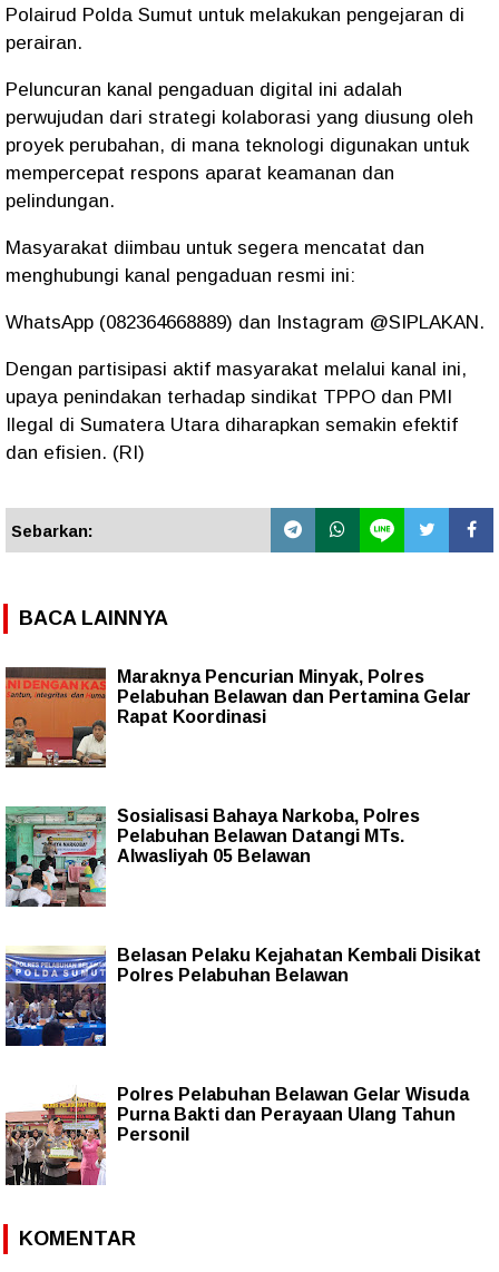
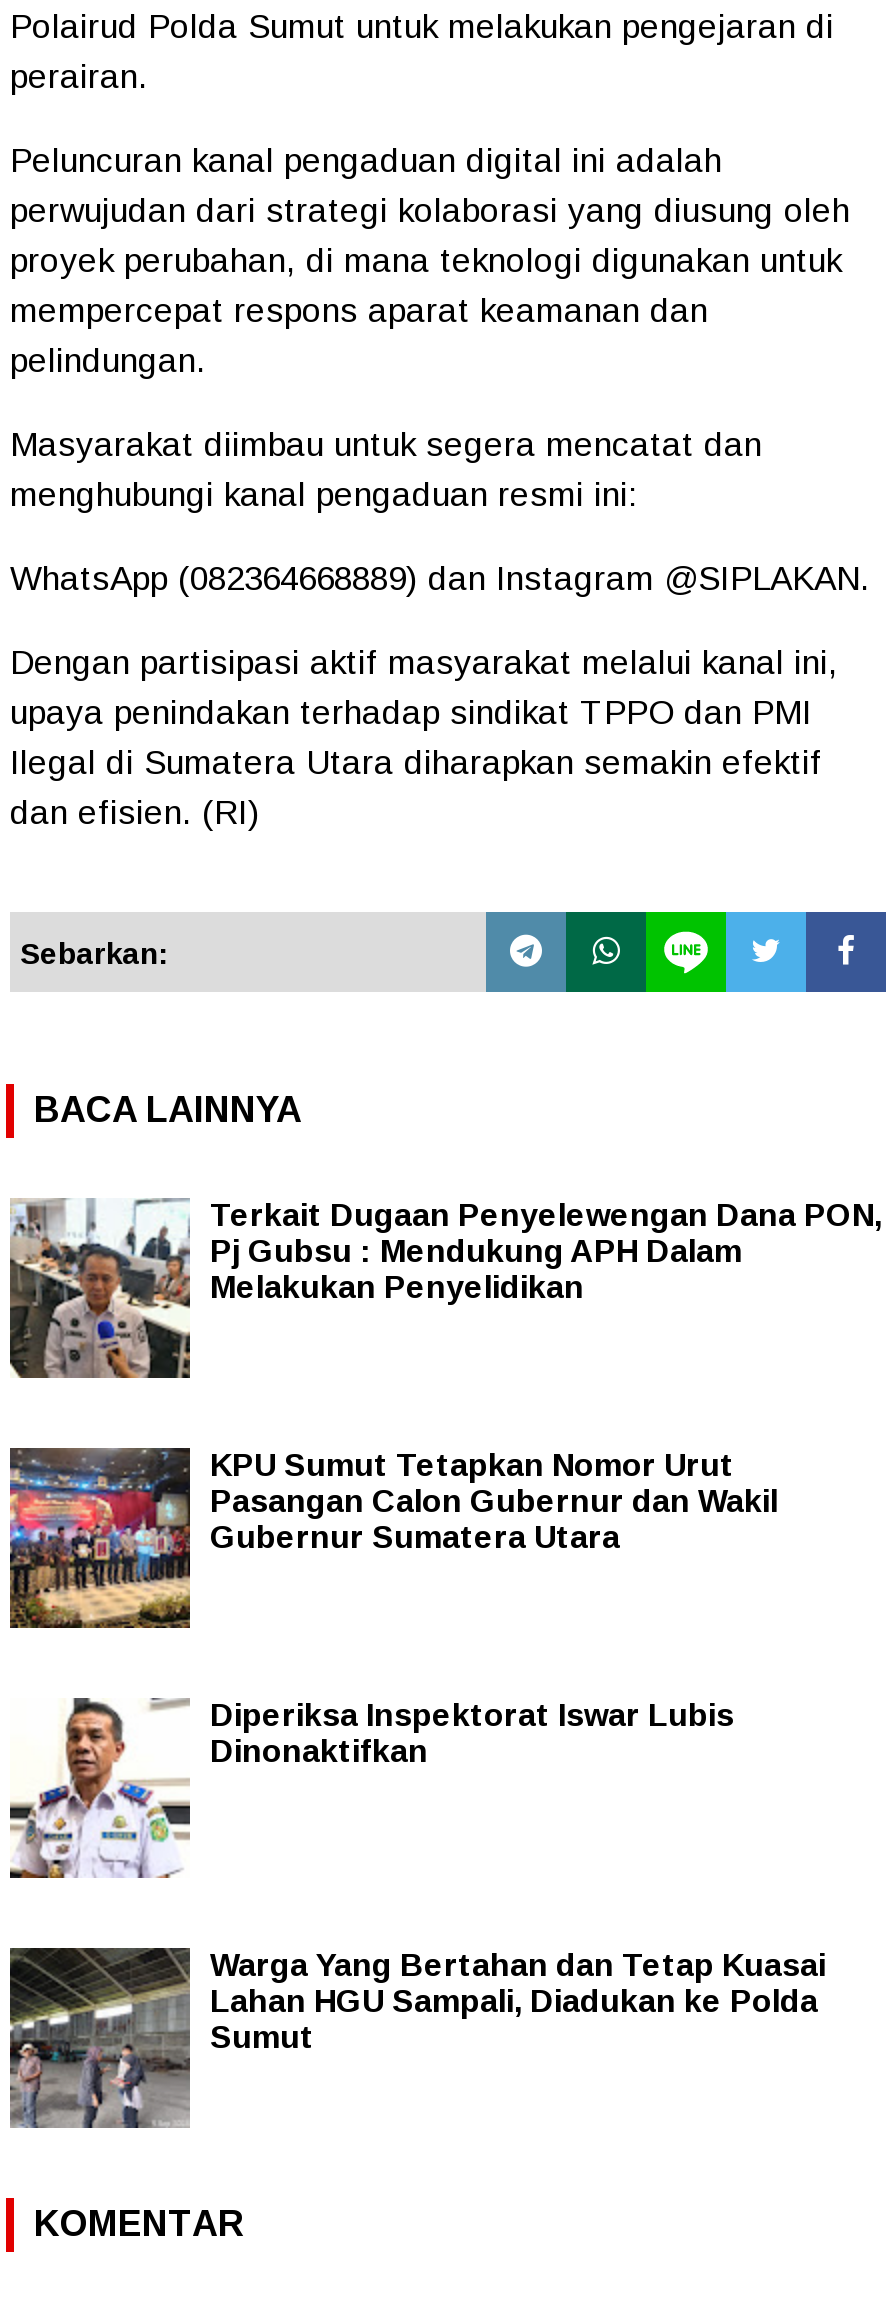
[4,666,471,769] [image] | Maraknya Pencurian Minyak, Polres | Pelabuhan Belawan dan Pertamina Gelar | Rapat Koordinasi -> [8,1197,882,1380] [image] | Terkait Dugaan Penyelewengan Dana PON, | Pj Gubsu : Mendukung APH Dalam | Melakukan Penyelidikan
[4,805,420,908] [image] | Sosialisasi Bahaya Narkoba, Polres | Pelabuhan Belawan Datangi MTs. | Alwasliyah 05 Belawan -> [8,1446,778,1630] [image] | KPU Sumut Tetapkan Nomor Urut | Pasangan Calon Gubernur dan Wakil | Gubernur Sumatera Utara
[4,945,481,1047] [image] | Belasan Pelaku Kejahatan Kembali Disikat | Polres Pelabuhan Belawan -> [8,1696,734,1880] [image] | Diperiksa Inspektorat Iswar Lubis | Dinonaktifkan
[4,1084,469,1186] [image] | Polres Pelabuhan Belawan Gelar Wisuda | Purna Bakti dan Perayaan Ulang Tahun | Personil -> [8,1946,826,2130] [image] | Warga Yang Bertahan dan Tetap Kuasai | Lahan HGU Sampali, Diadukan ke Polda | Sumut

